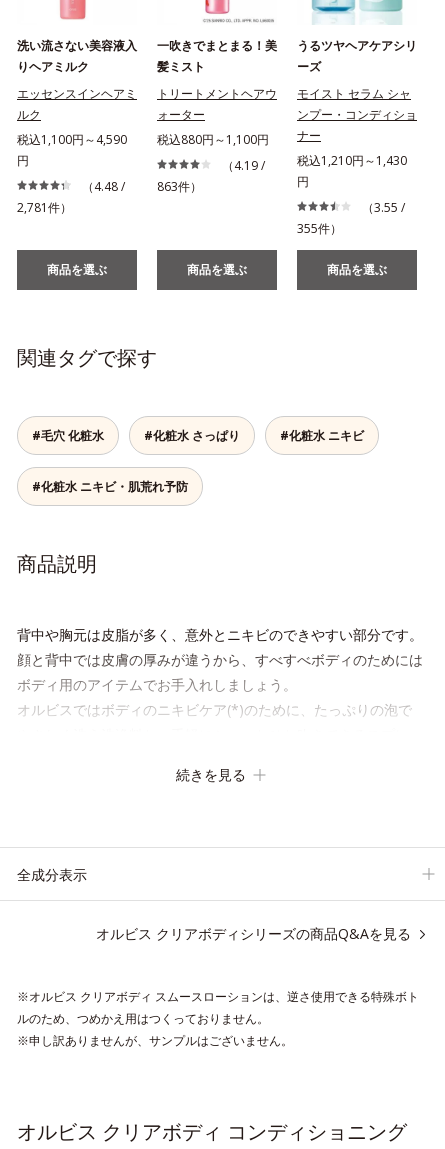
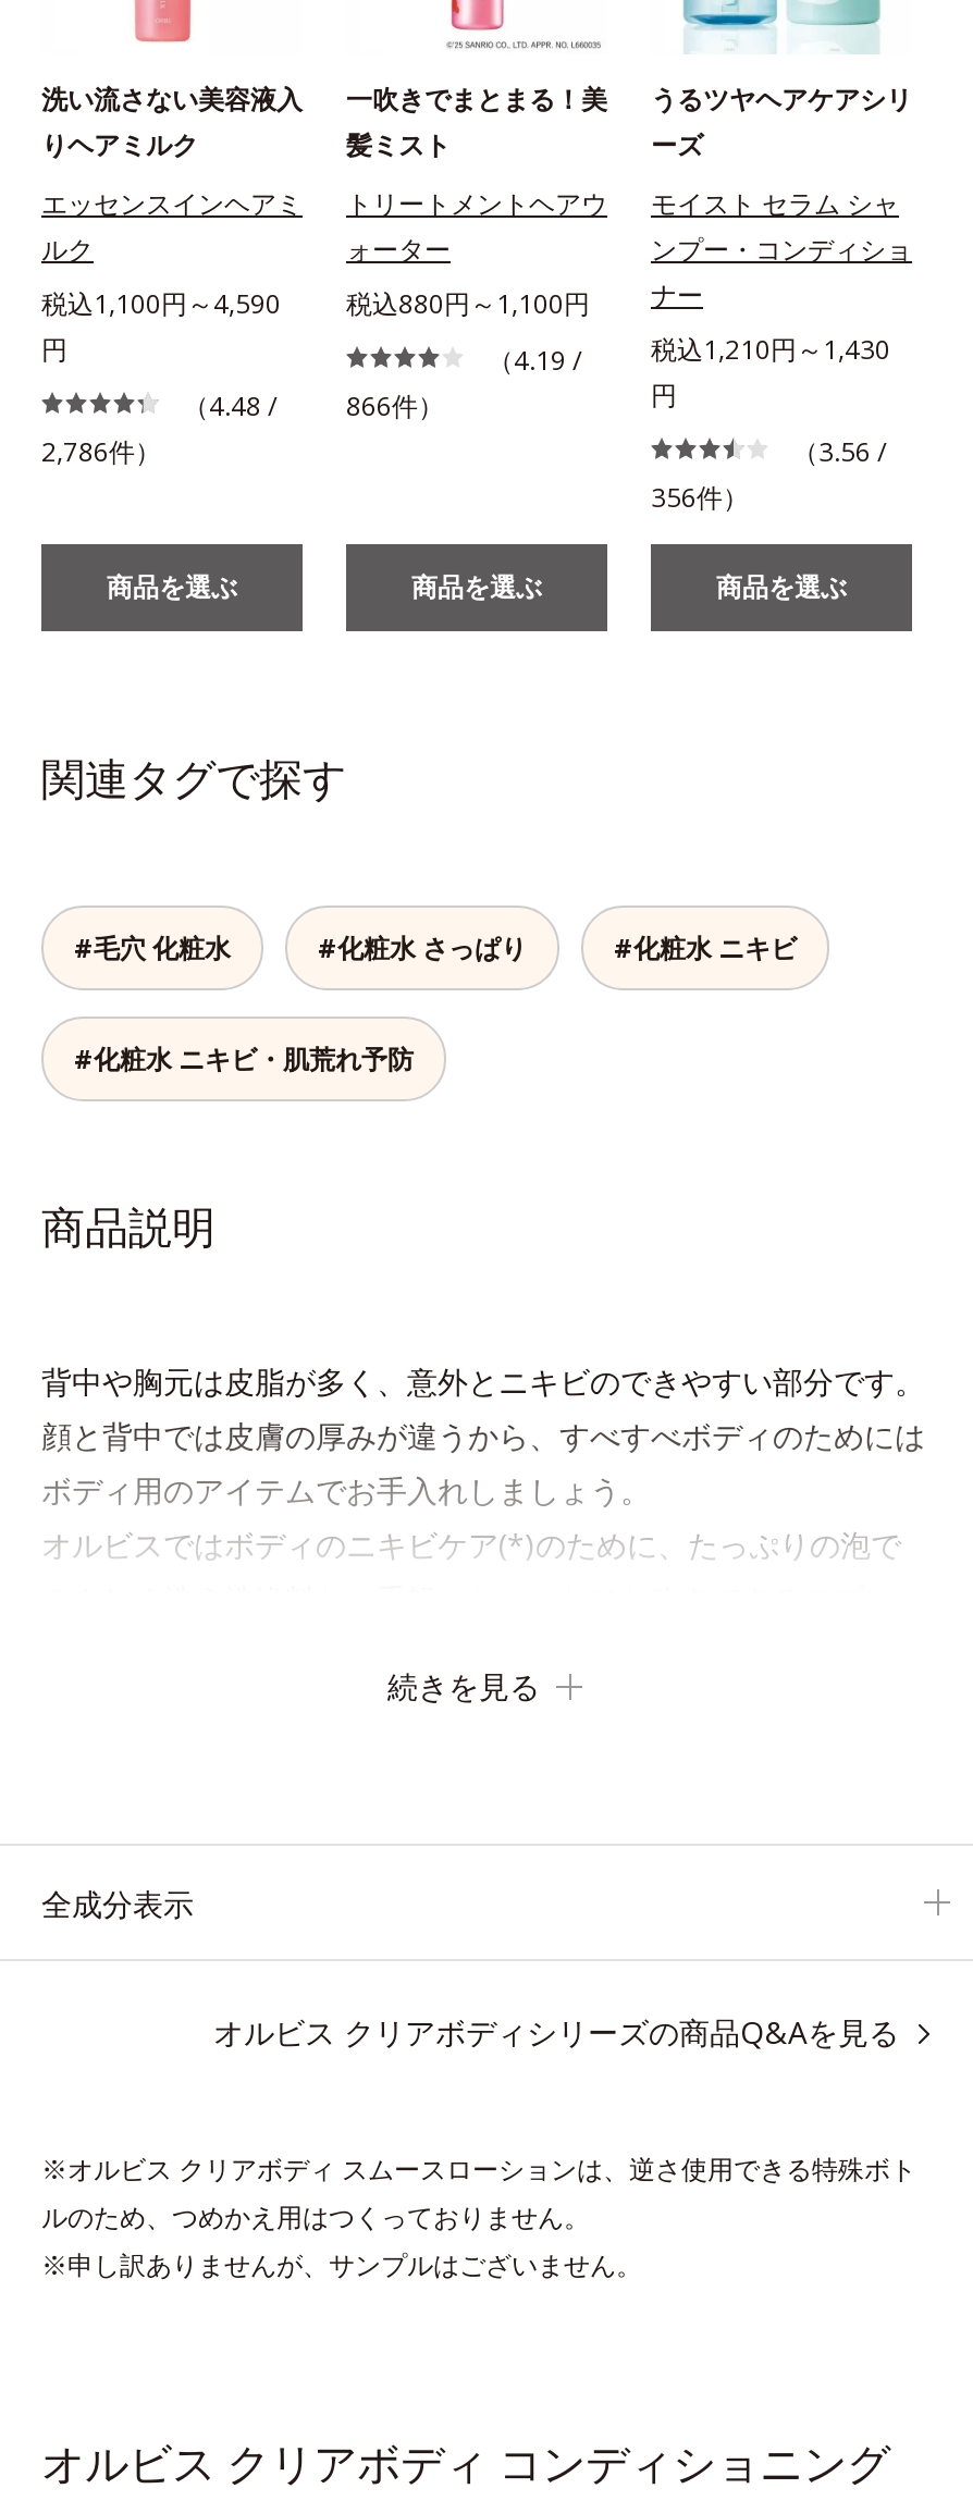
[82,178,202,195] （4.48 / 863件） -> [183,388,444,425] （4.48 / 866件）
[17,199,72,216] 2,781件） -> [41,434,161,471] 2,786件）
[362,199,405,216] （3.55 / -> [792,434,886,471] （3.56 /
[297,220,342,237] 355件） -> [651,480,749,517] 356件）

